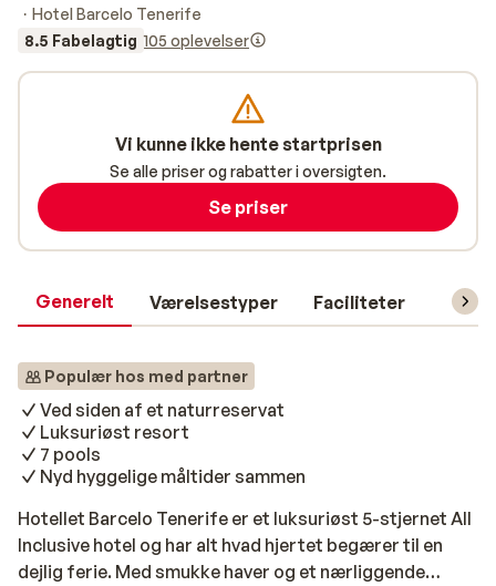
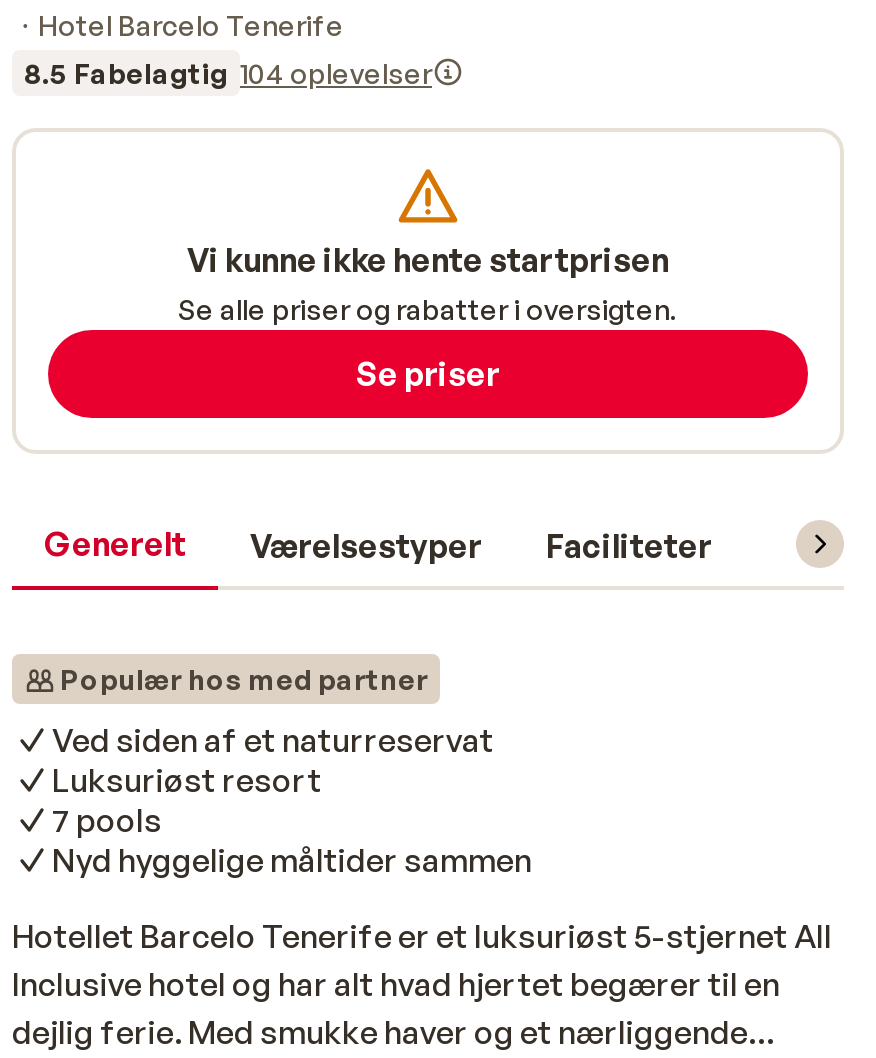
[24,30,249,49] 8.5 Fabelagtig 105 oplevelser -> [24,55,432,89] 8.5 Fabelagtig 104 oplevelser

